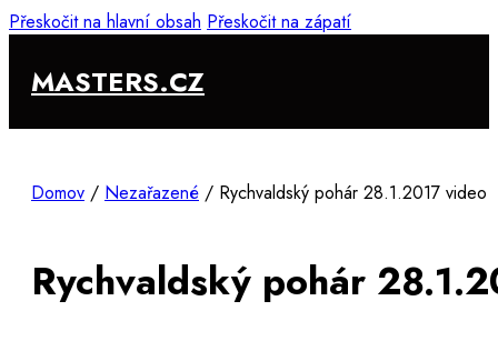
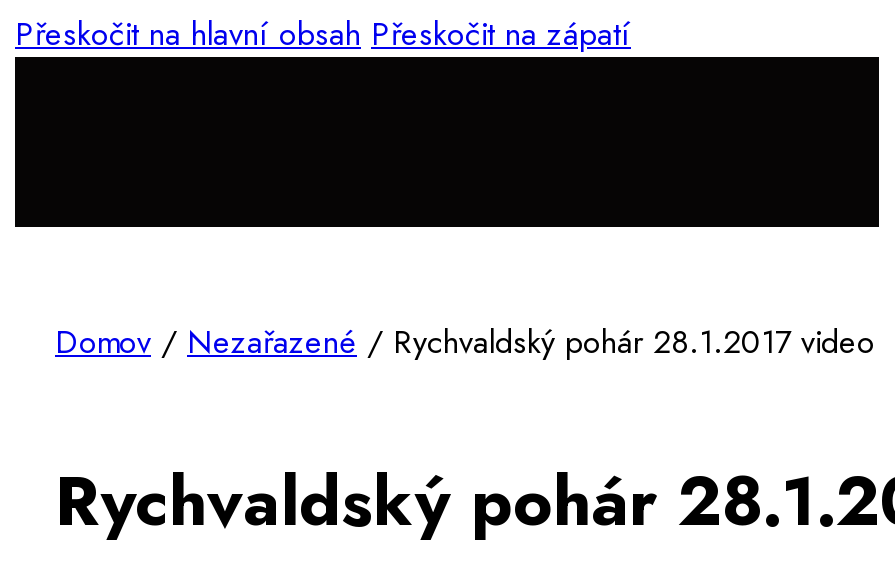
[31,62,205,101] MASTERS.CZ -> none

